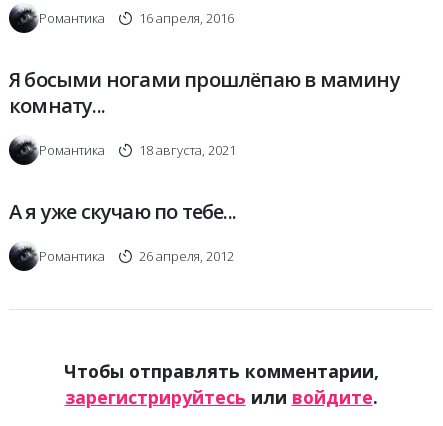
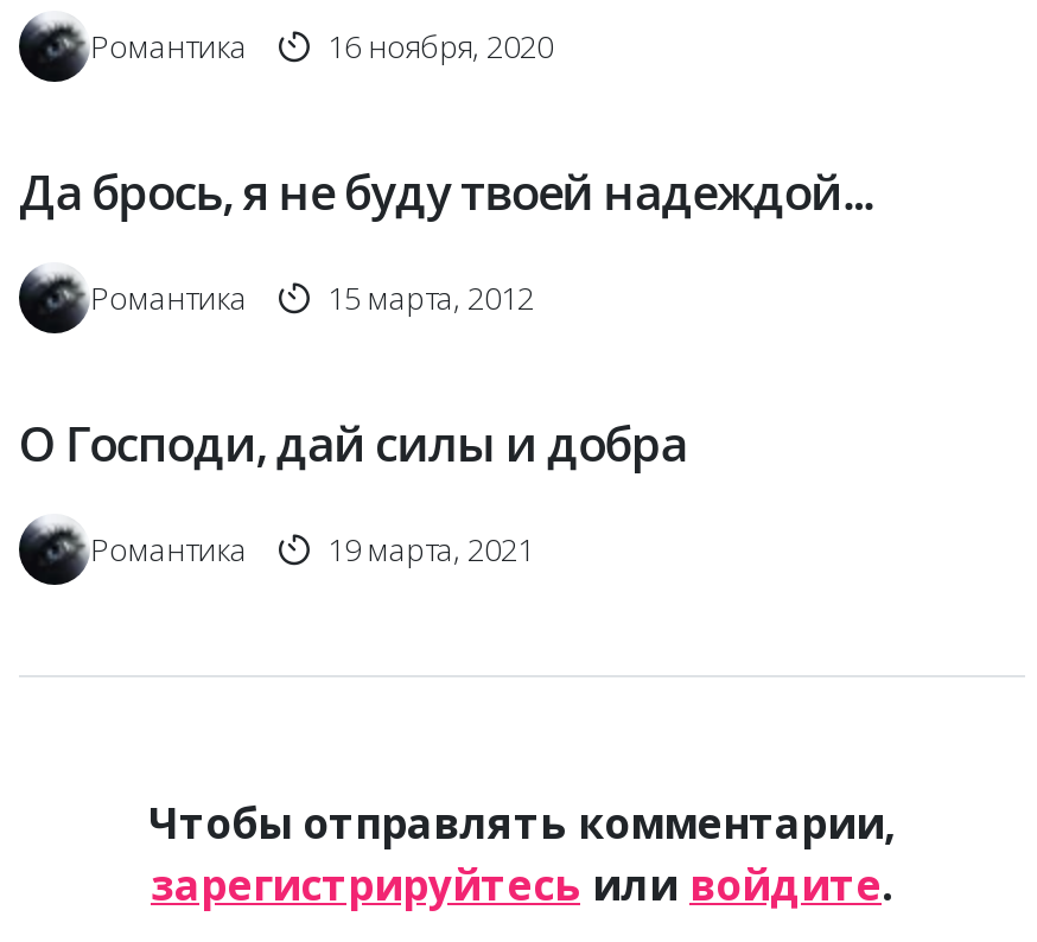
[39,9,234,27] Романтика 16 апреля, 2016 -> [90,25,553,67] Романтика 16 ноября, 2020
[9,66,400,119] Я босыми ногами прошлёпаю в мамину | комнату... -> [19,161,872,225] Да брось, я не буду твоей надеждой...
[39,141,236,159] Романтика 18 августа, 2021 -> [90,276,534,319] Романтика 15 марта, 2012
[9,198,236,225] А я уже скучаю по тебе... -> [19,413,687,477] О Господи, дай силы и добра
[39,247,234,265] Романтика 26 апреля, 2012 -> [90,528,534,570] Романтика 19 марта, 2021

